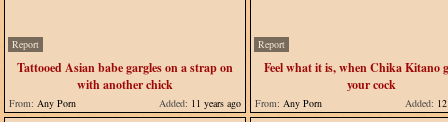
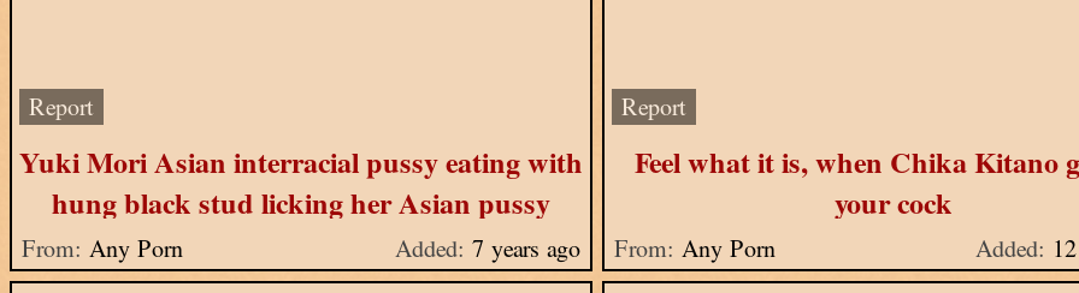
[17,59,233,93] Tattooed Asian babe gargles on a strap on | with another chick -> [19,142,583,223] Yuki Mori Asian interracial pussy eating with | hung black stud licking her Asian pussy
[159,96,241,110] Added: 11 years ago -> [395,231,580,264] Added: 7 years ago

